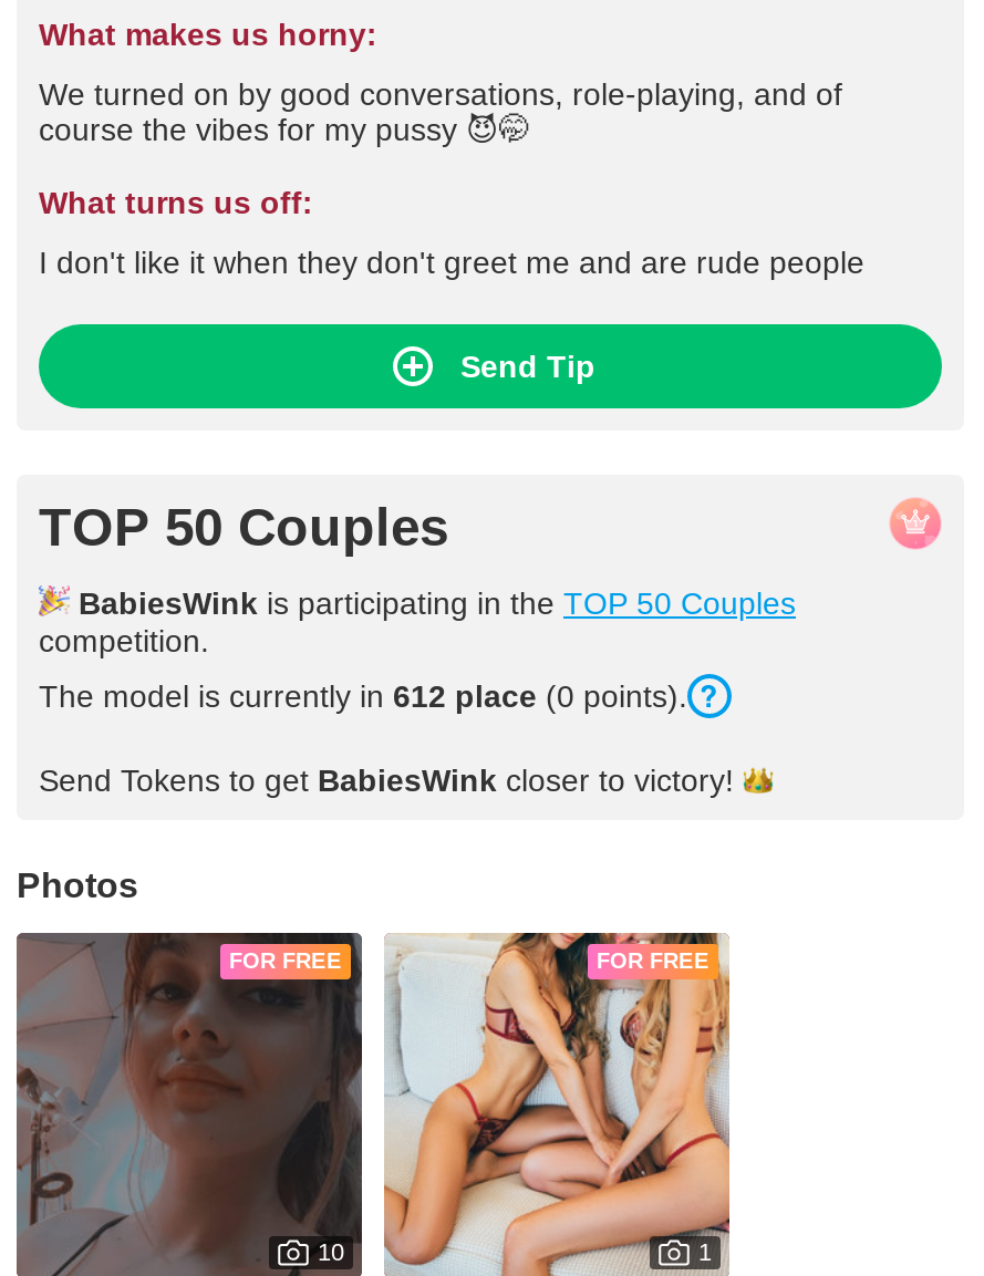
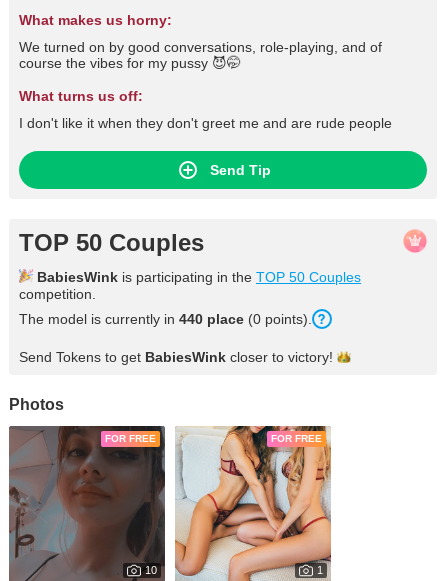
[39,678,687,714] The model is currently in 612 place (0 points). -> [19,311,312,327] The model is currently in 440 place (0 points).

